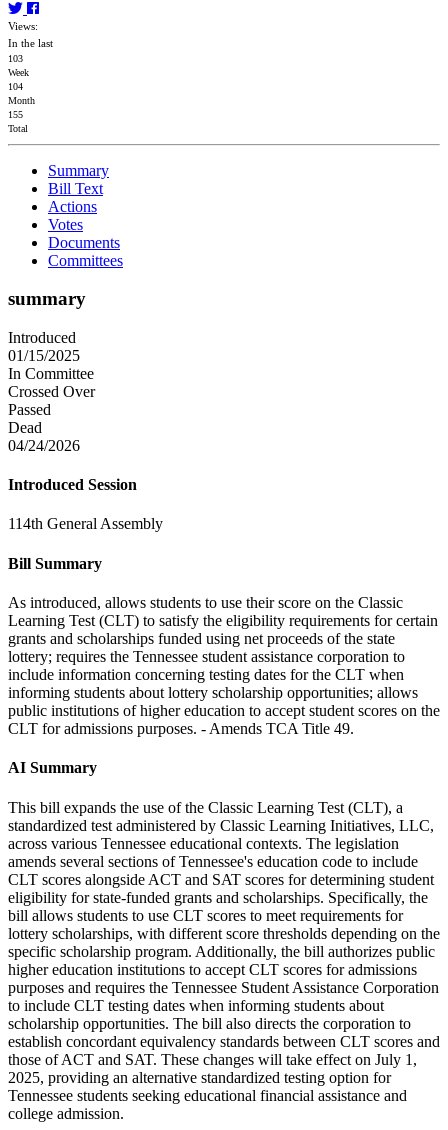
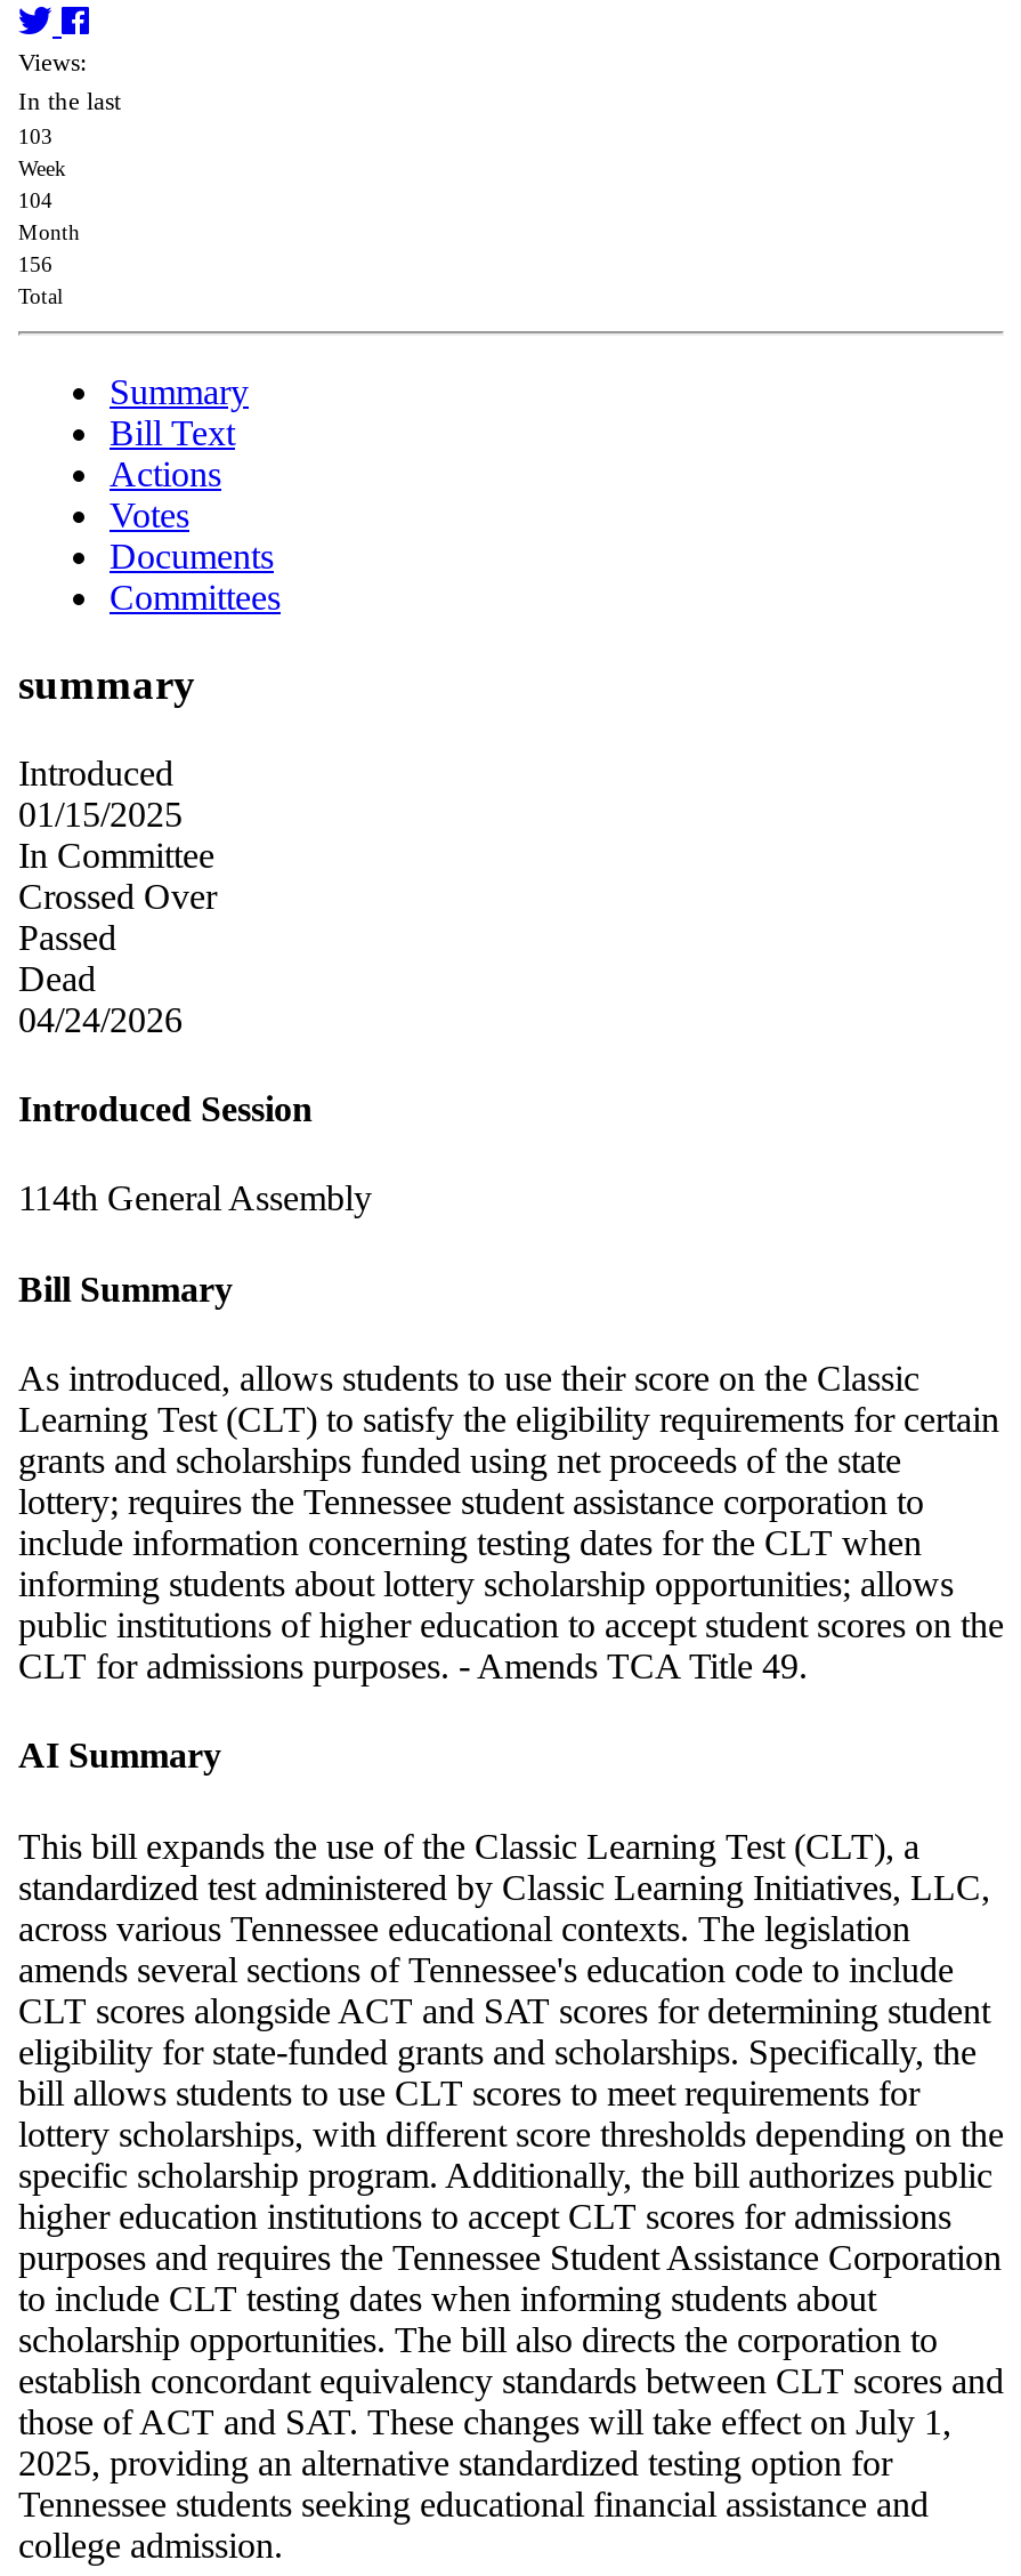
[8,108,23,119] 155 -> [18,250,52,275] 156

